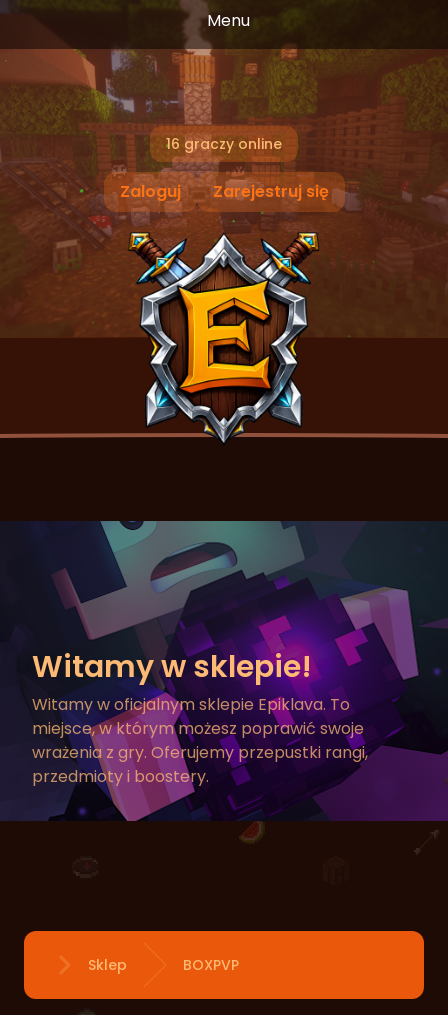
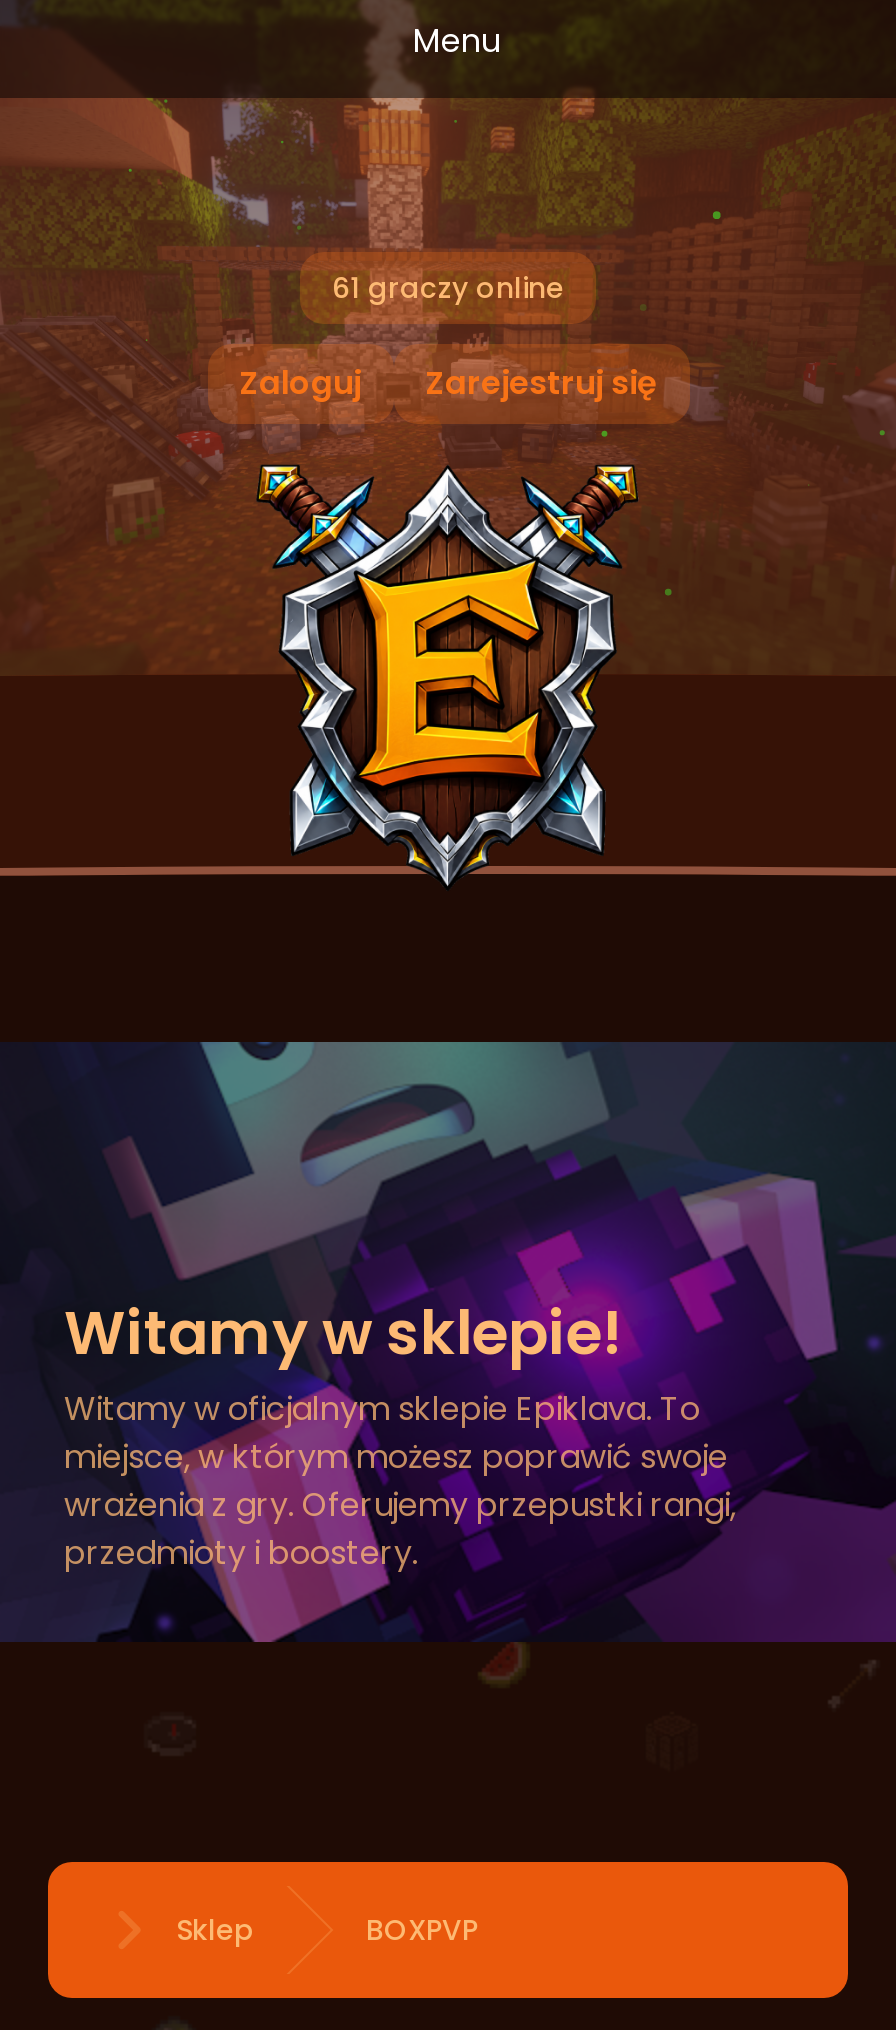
[166,134,282,154] 16 graczy online -> [332,268,564,308] 61 graczy online

